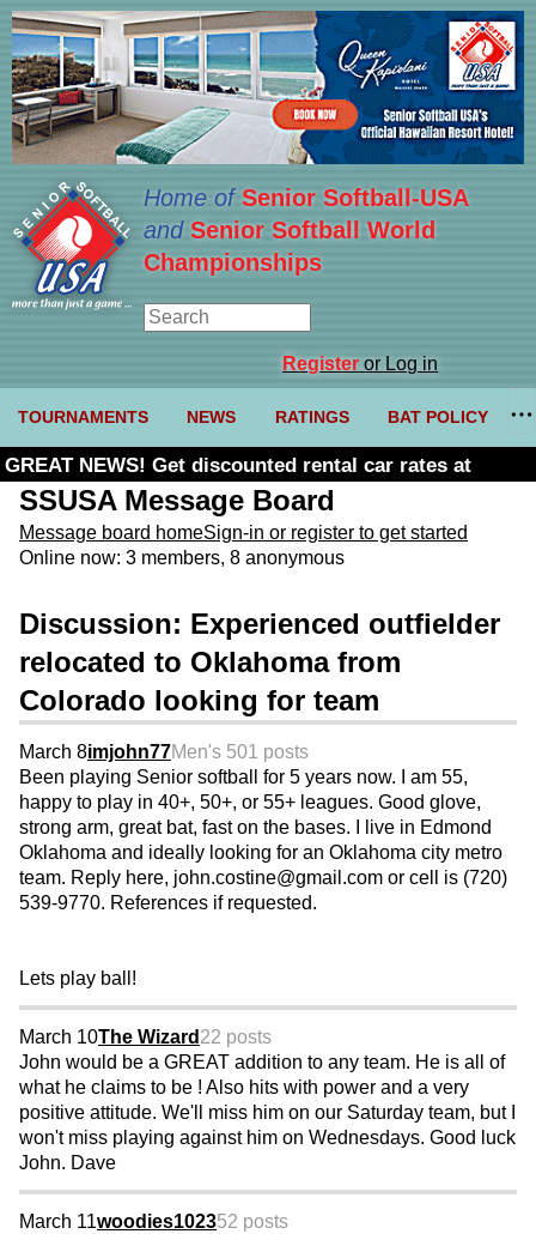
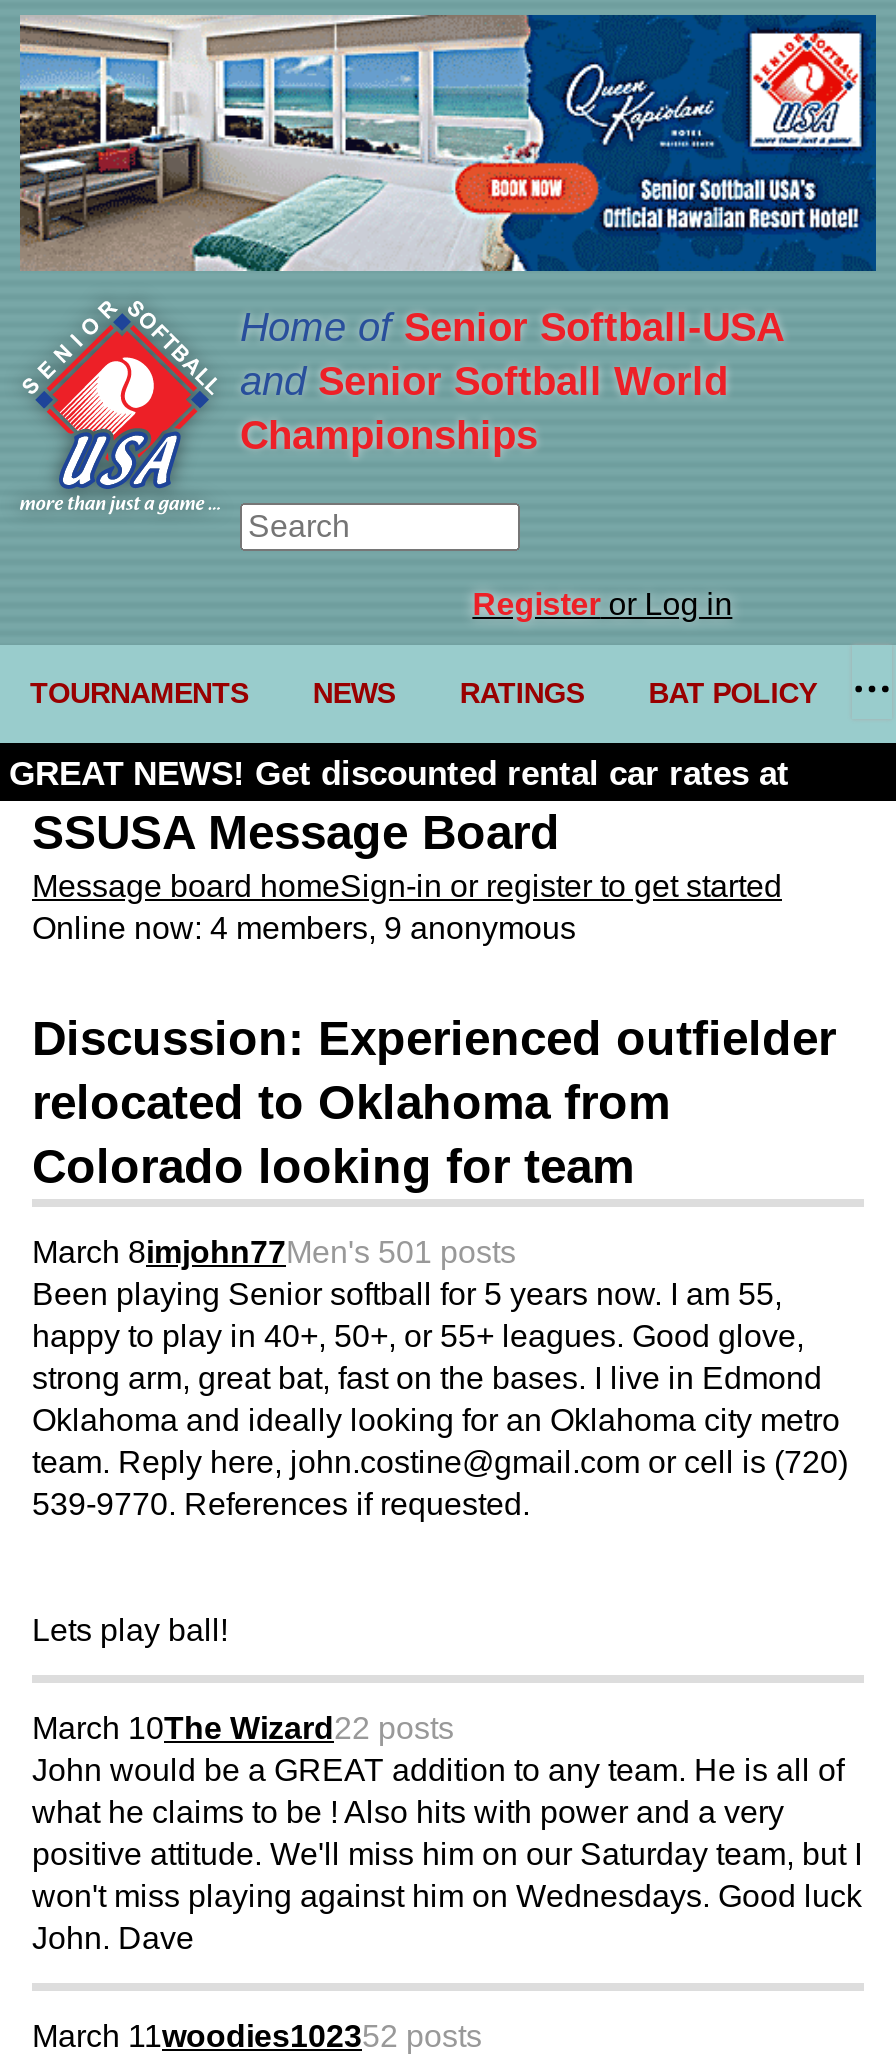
[19,548,345,568] Online now: 3 members, 8 anonymous -> [32,911,576,945] Online now: 4 members, 9 anonymous

